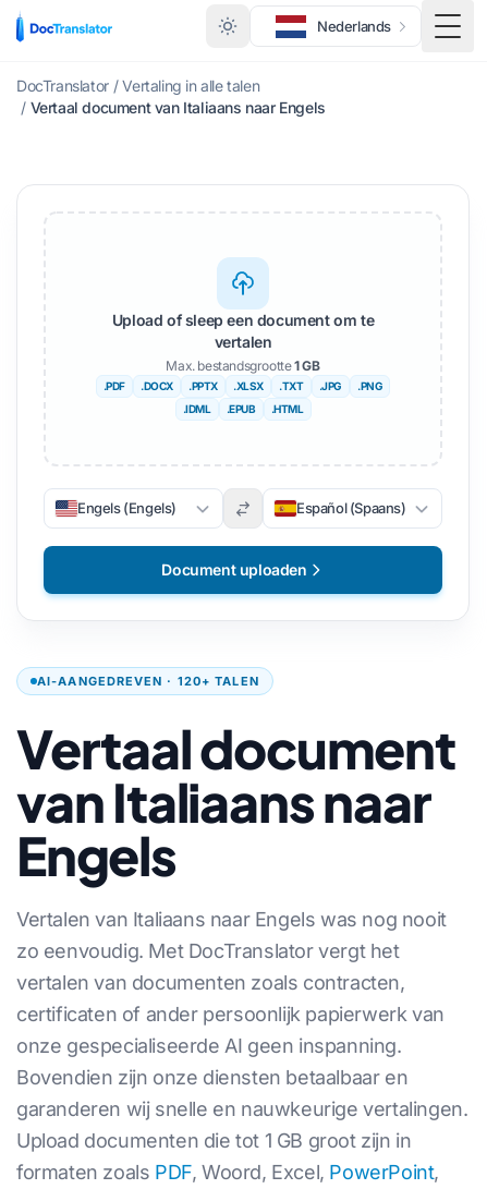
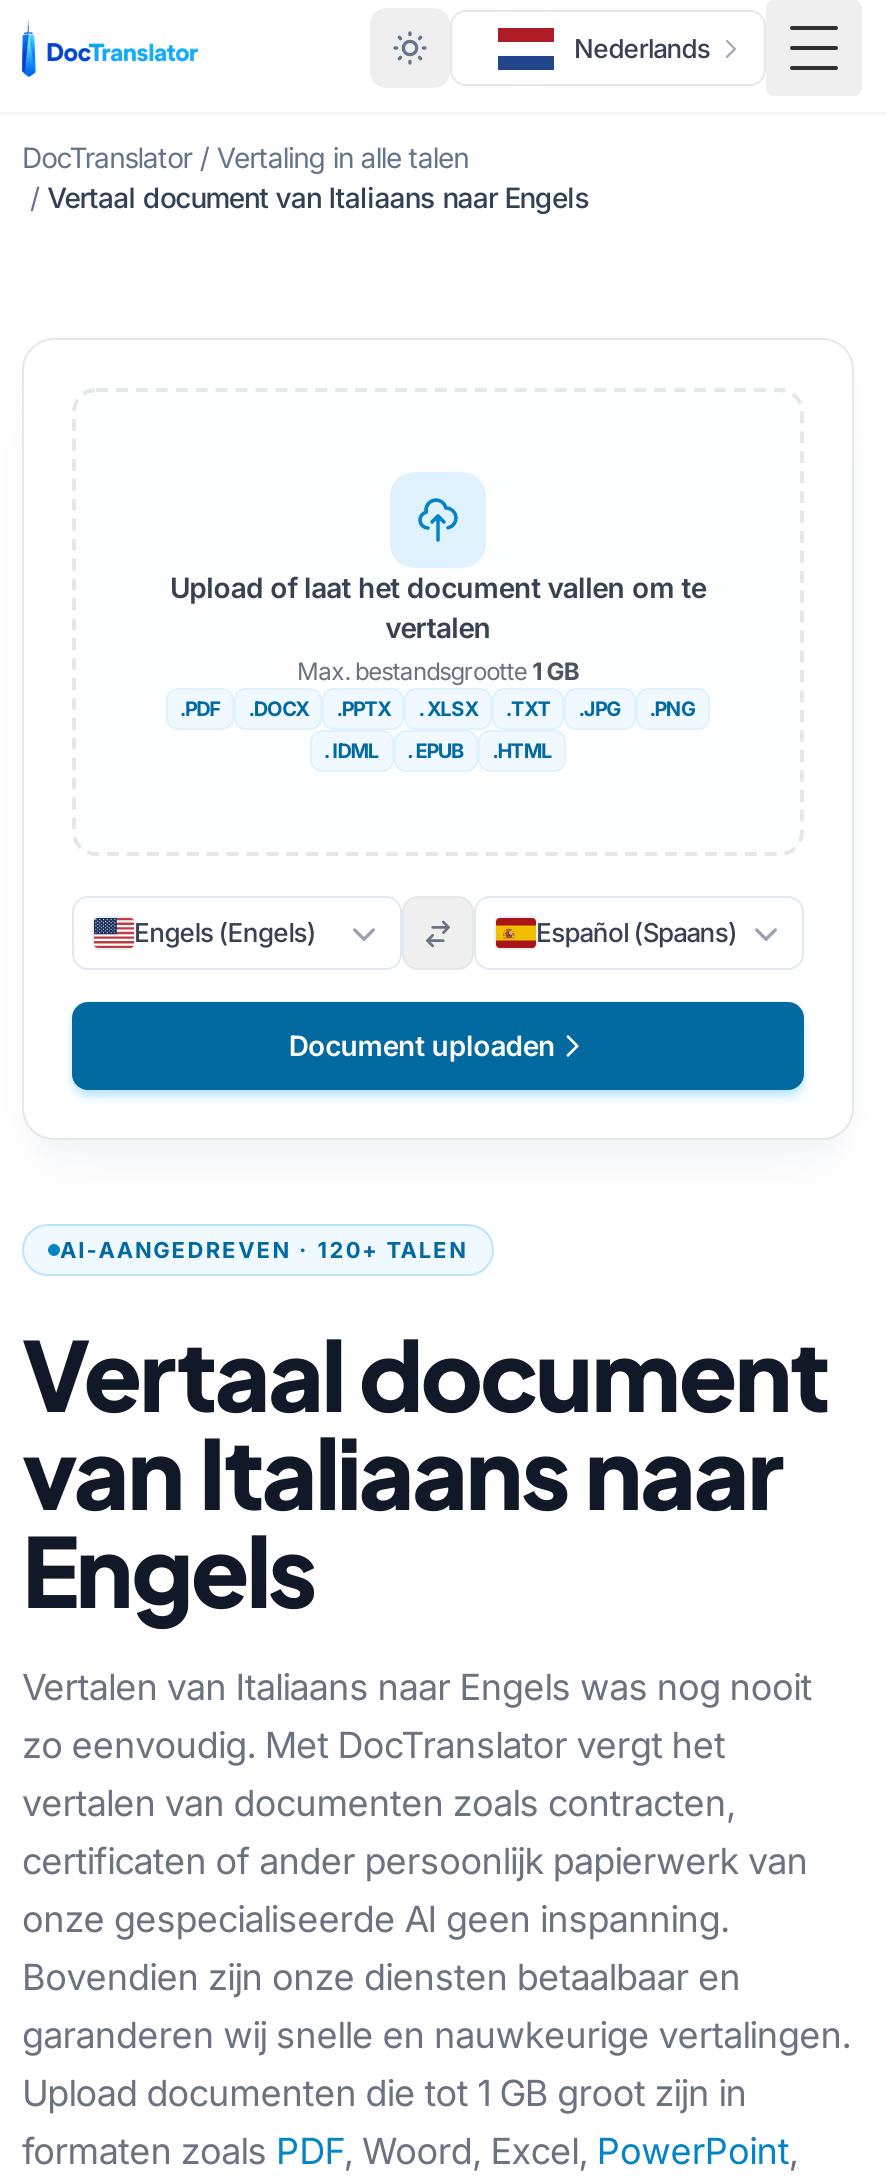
[112,311,374,329] Upload of sleep een document om te -> [170,570,706,604] Upload of laat het document vallen om te
[233,379,264,392] .XLSX -> [419,696,478,720] . XLSX

